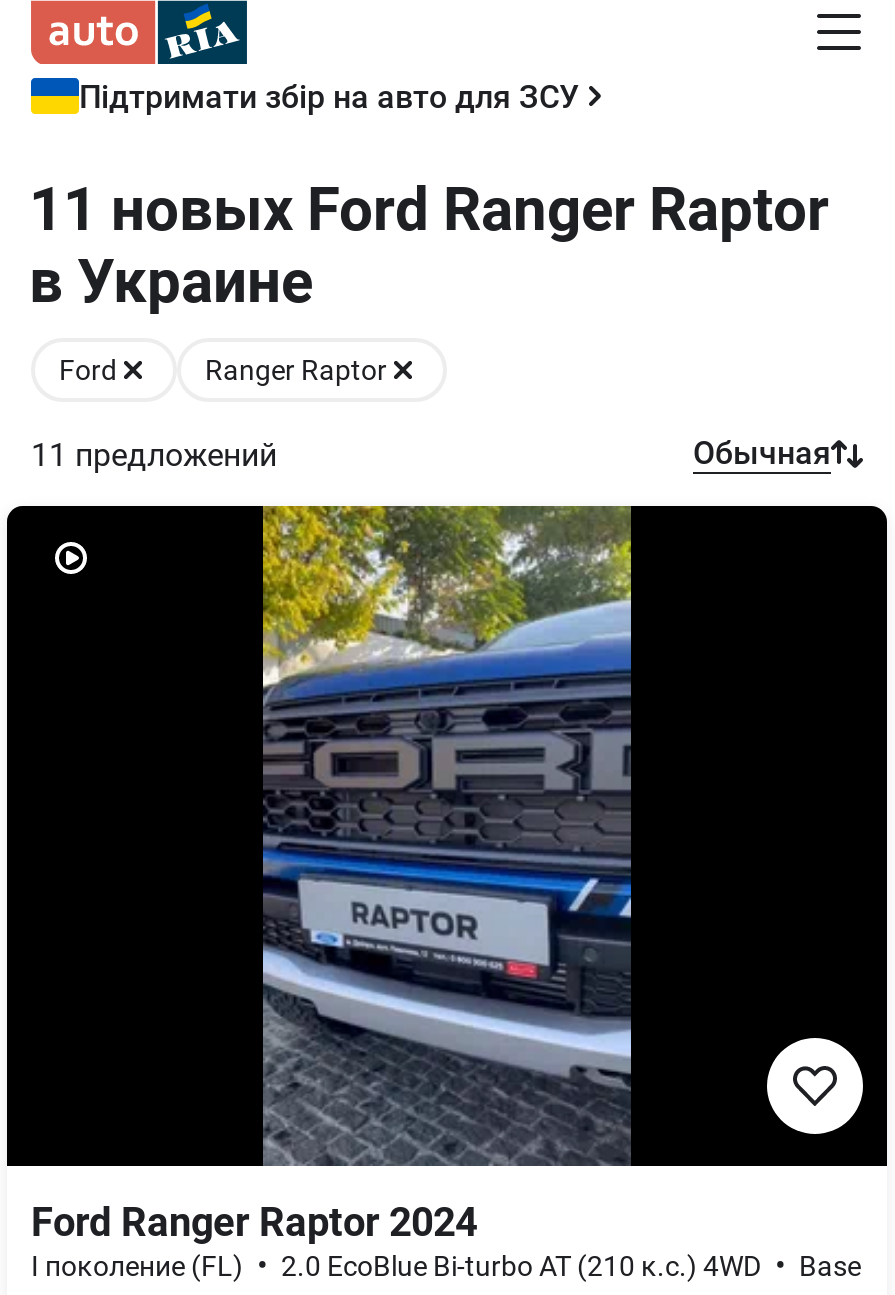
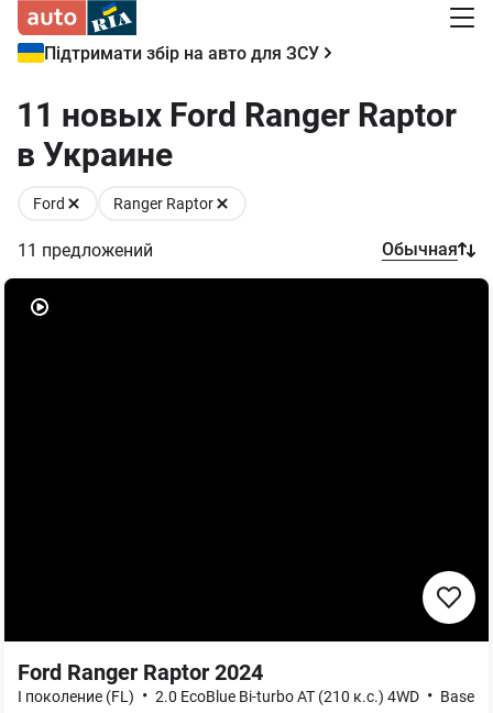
[261,504,633,1168] [image] -> none

